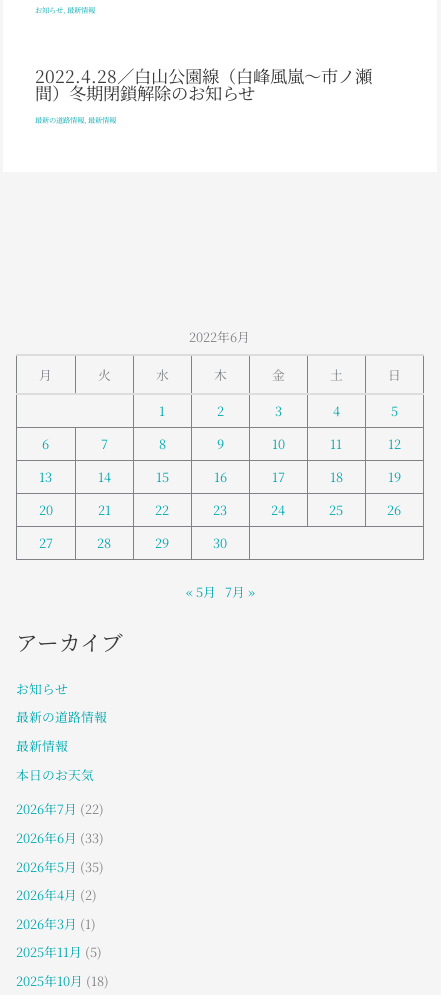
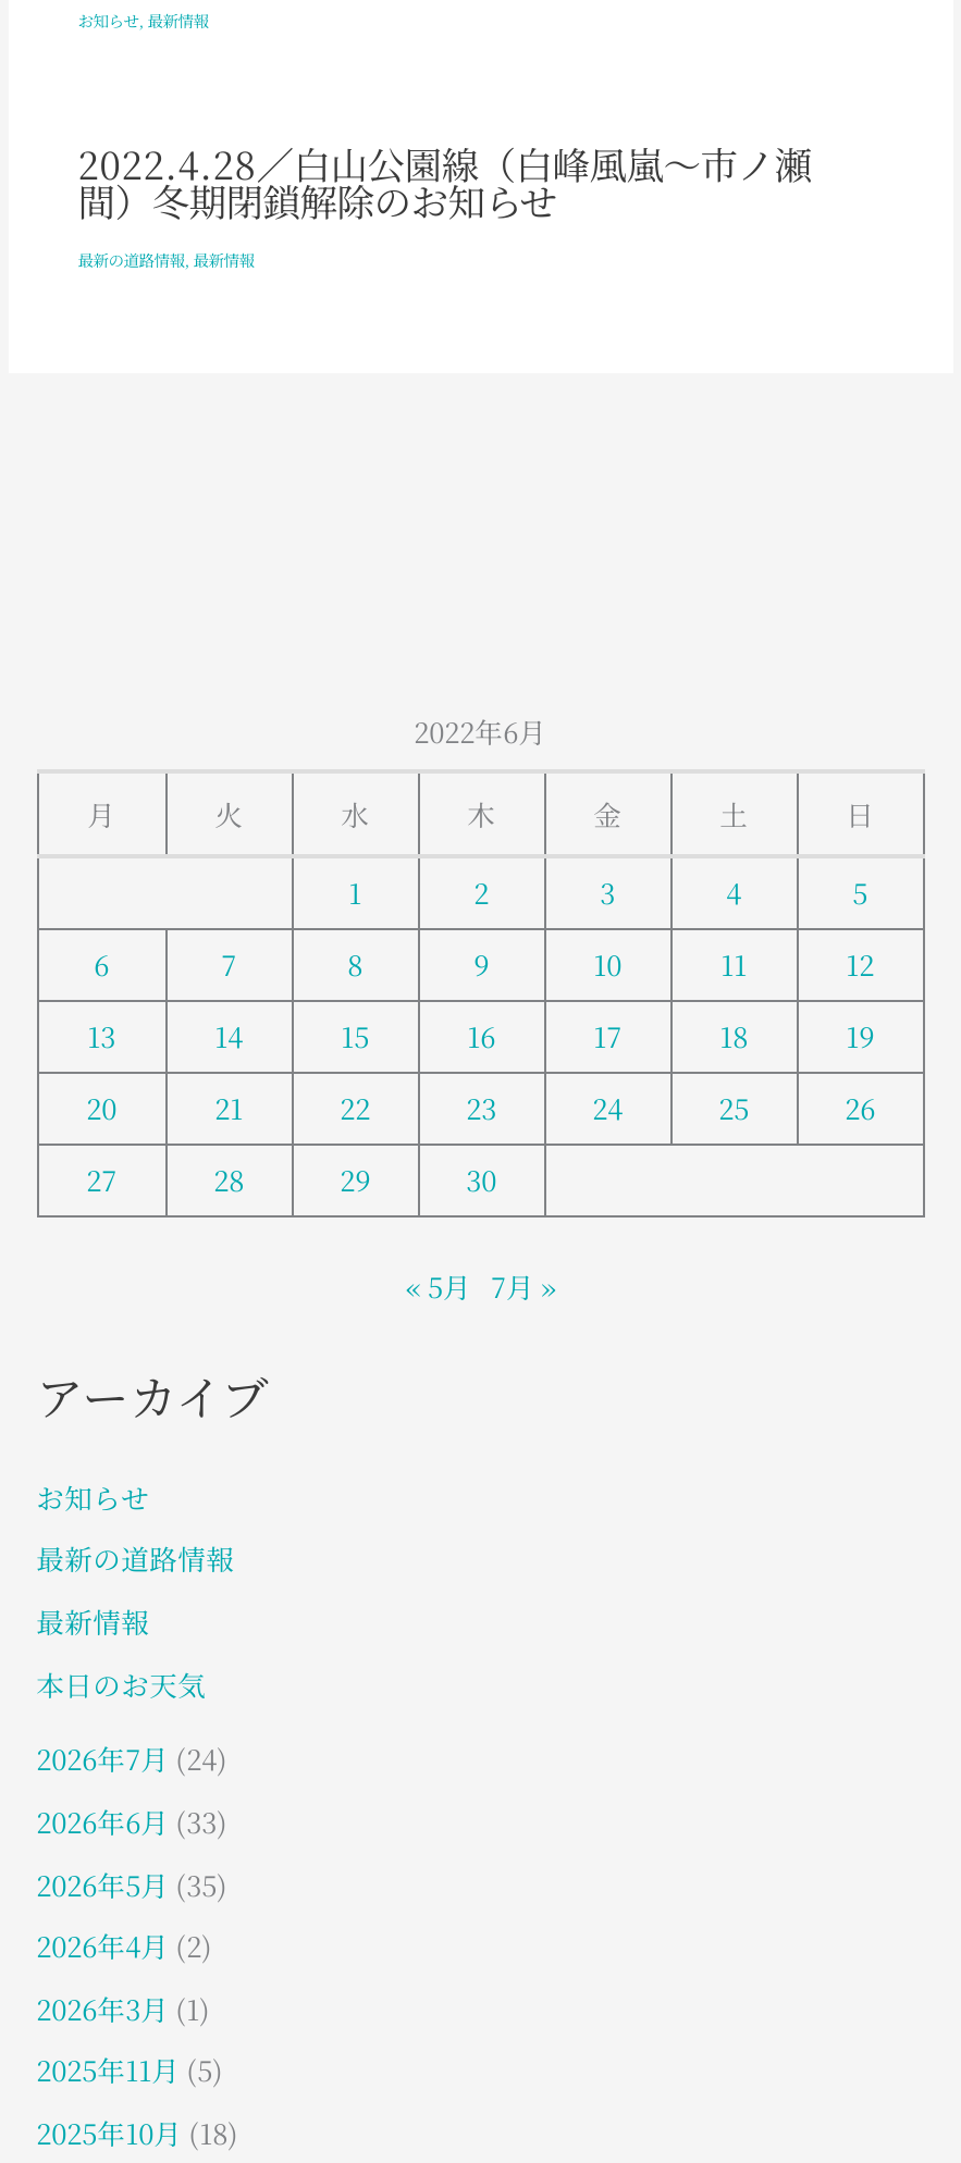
[16,799,104,818] 2026年7月(22) -> [36,1739,228,1780] 2026年7月(24)

